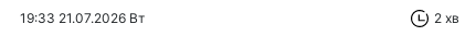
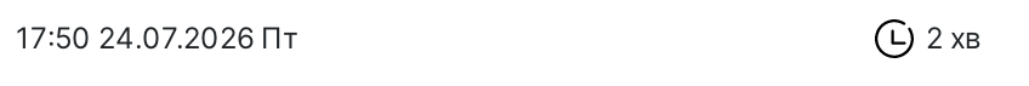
[20,10,145,26] 19:33 21.07.2026 Вт -> [16,19,297,55] 17:50 24.07.2026 Пт

